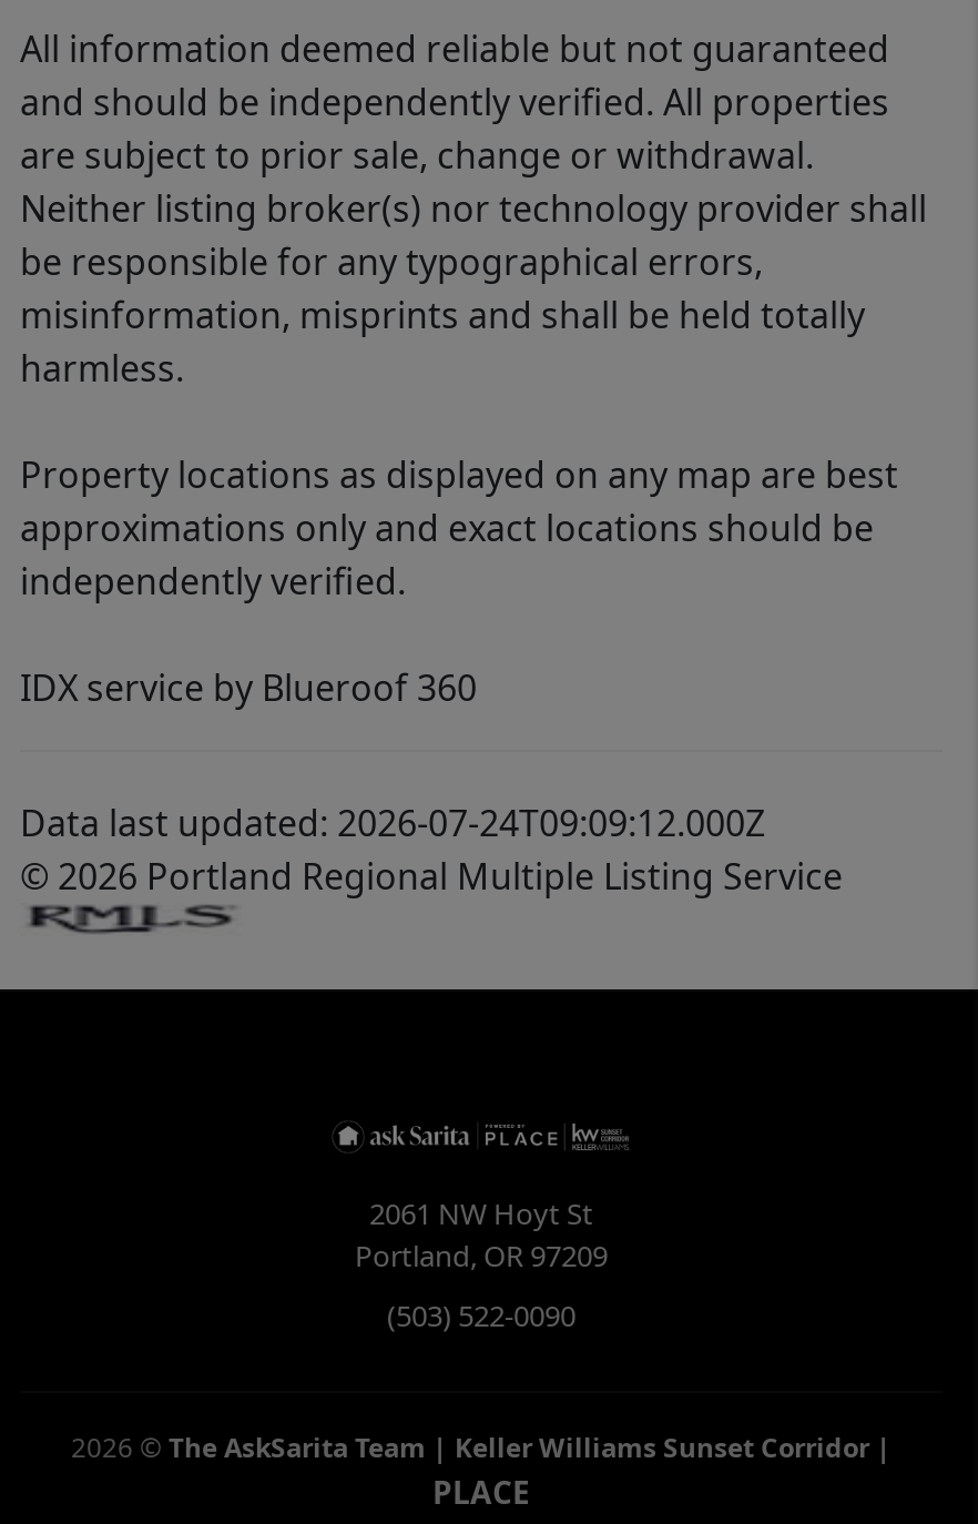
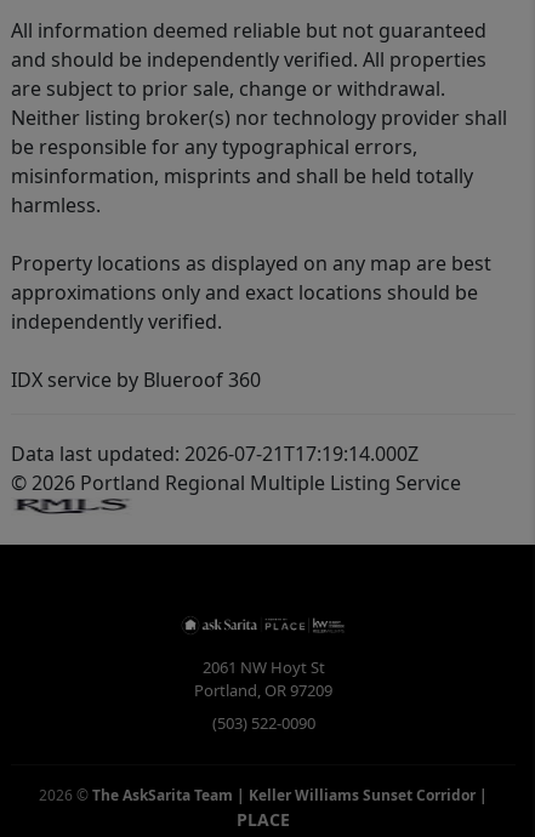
[20,799,765,848] Data last updated: 2026-07-24T09:09:12.000Z -> [11,441,419,467] Data last updated: 2026-07-21T17:19:14.000Z

